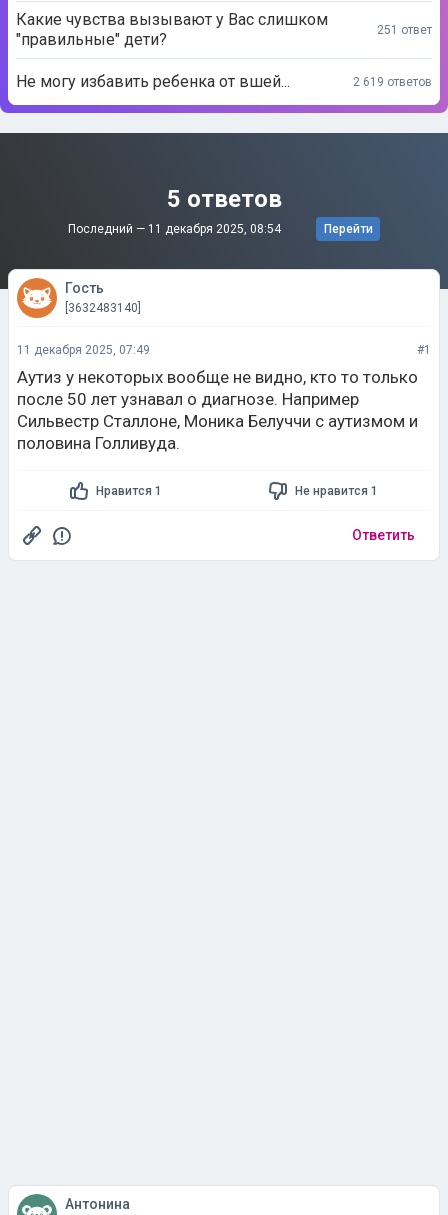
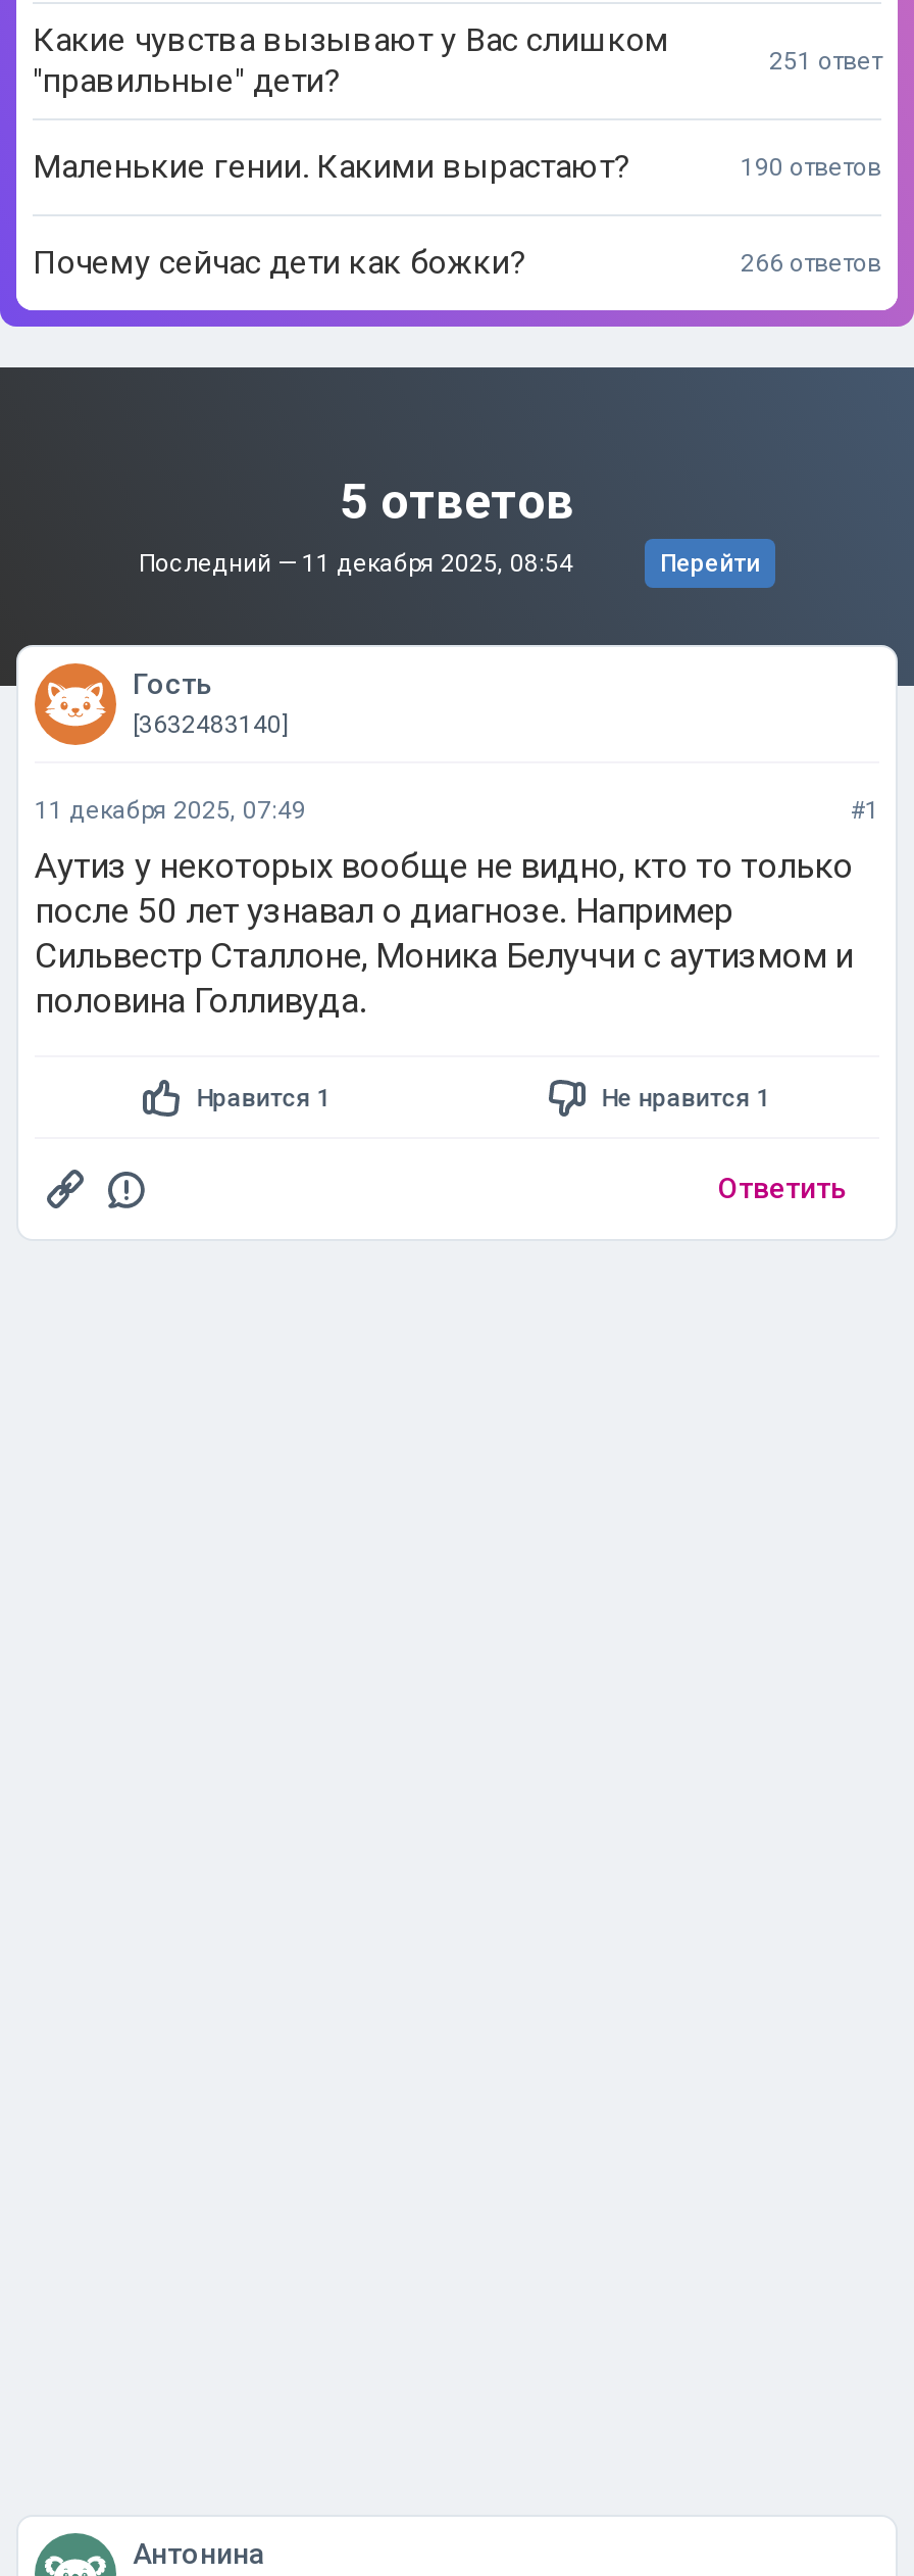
[16,72,432,91] Не могу избавить ребенка от вшей... | 2 619 ответов -> [33,147,881,282] Маленькие гении. Какими вырастают? | 190 ответов | Почему сейчас дети как божки? | 266 ответов

